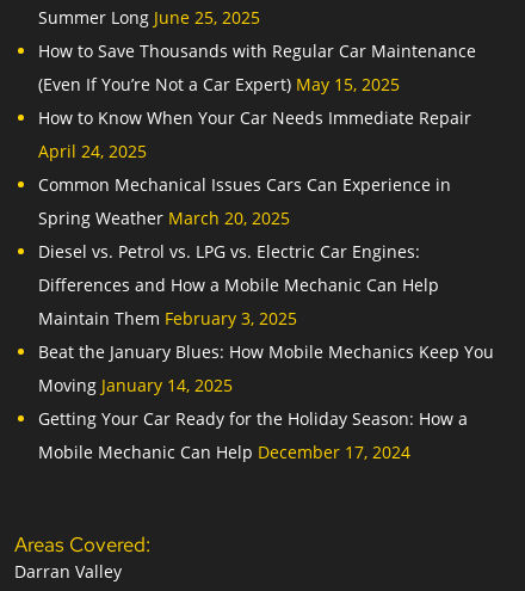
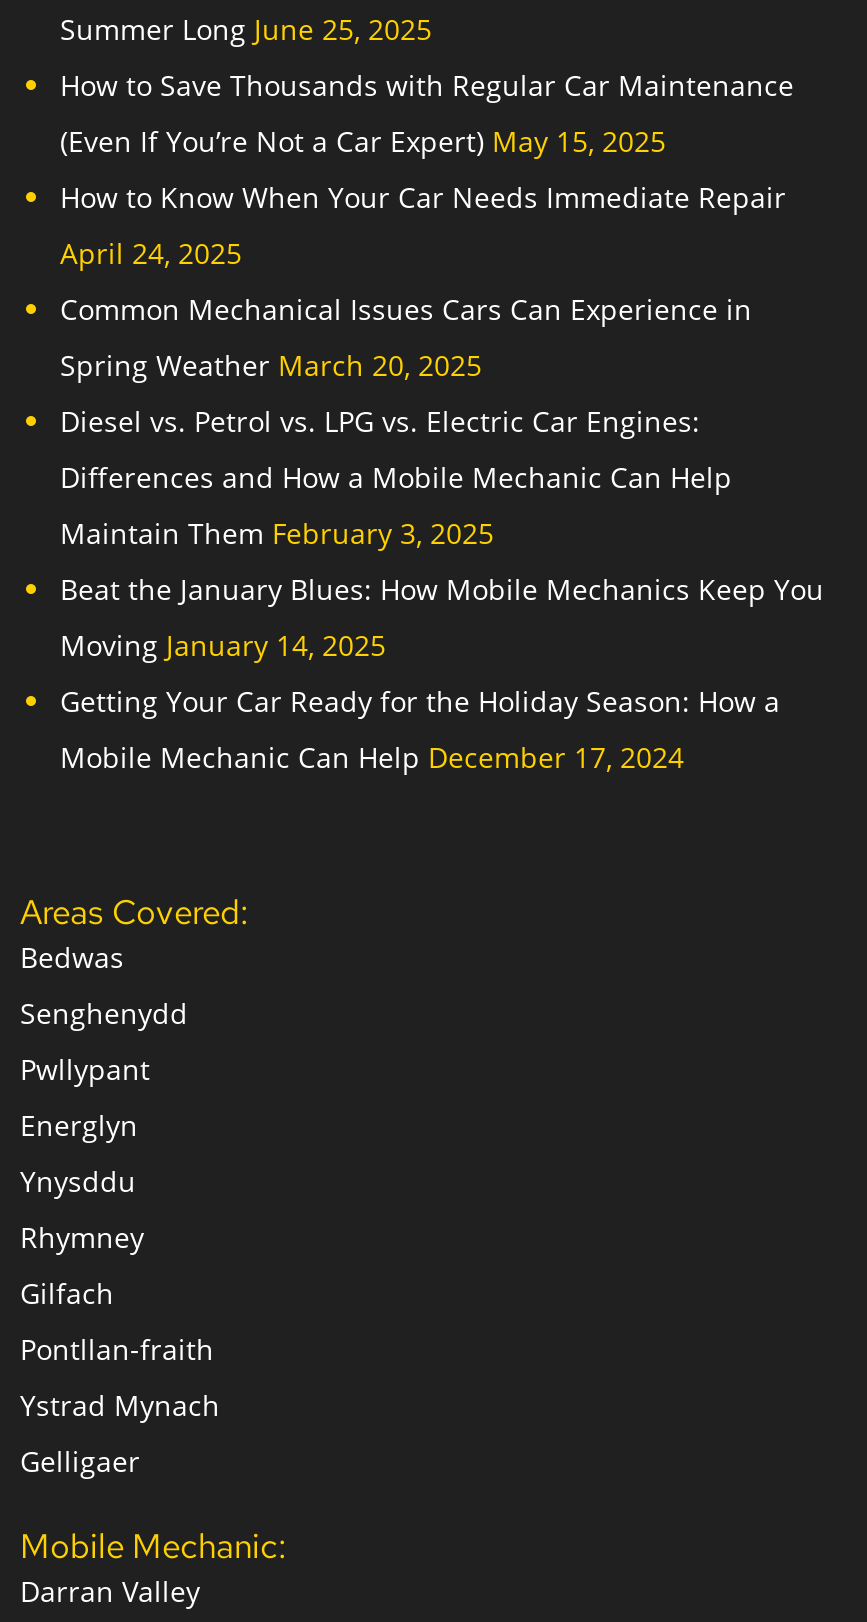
none -> [20,938,286,1568] Bedwas | Senghenydd | Pwllypant | Energlyn | Ynysddu | Rhymney | Gilfach | Pontllan-fraith | Ystrad Mynach | Gelligaer | Mobile Mechanic:

